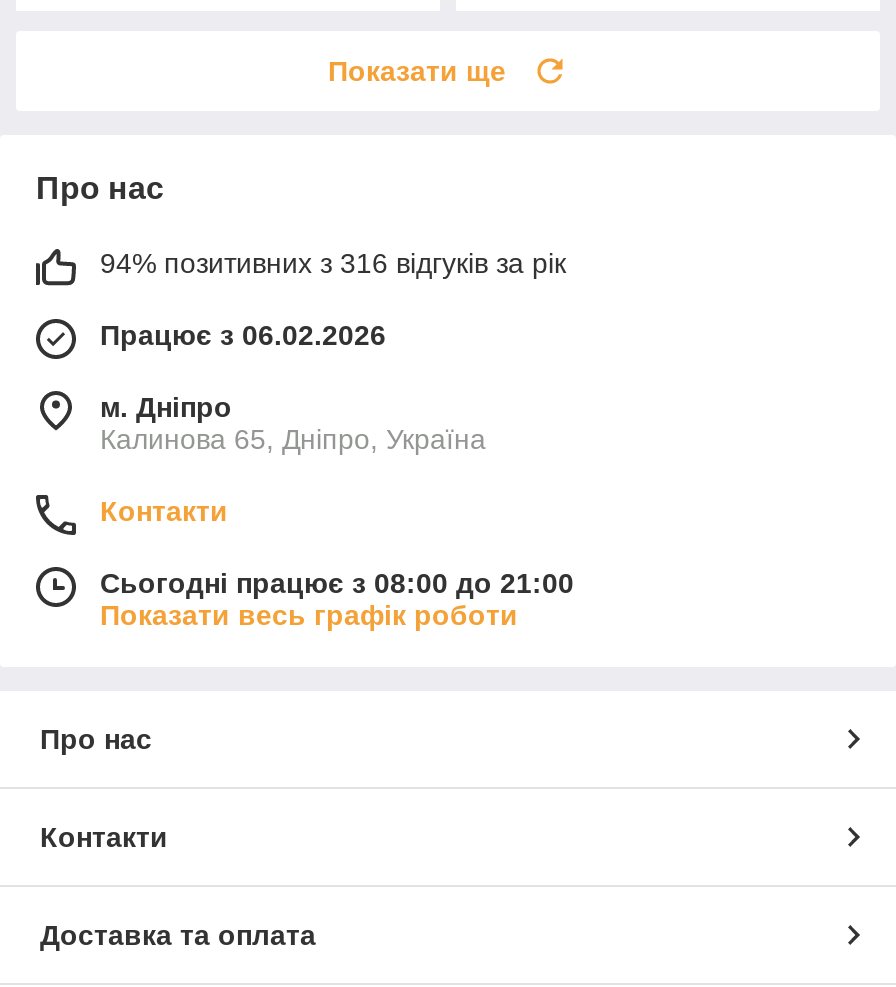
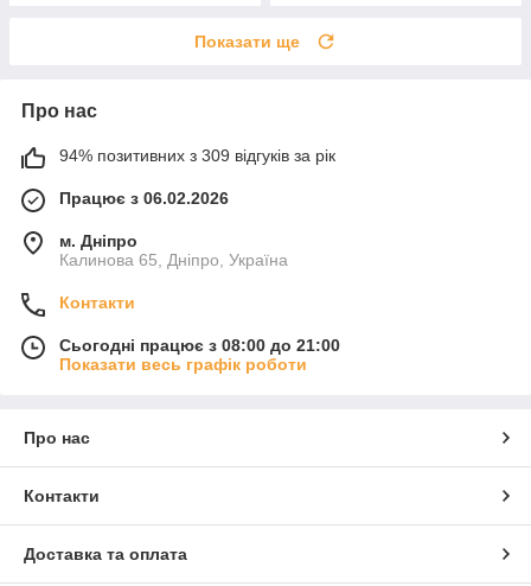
[100,247,566,279] 94% позитивних з 316 відгуків за рік -> [59,146,335,165] 94% позитивних з 309 відгуків за рік

